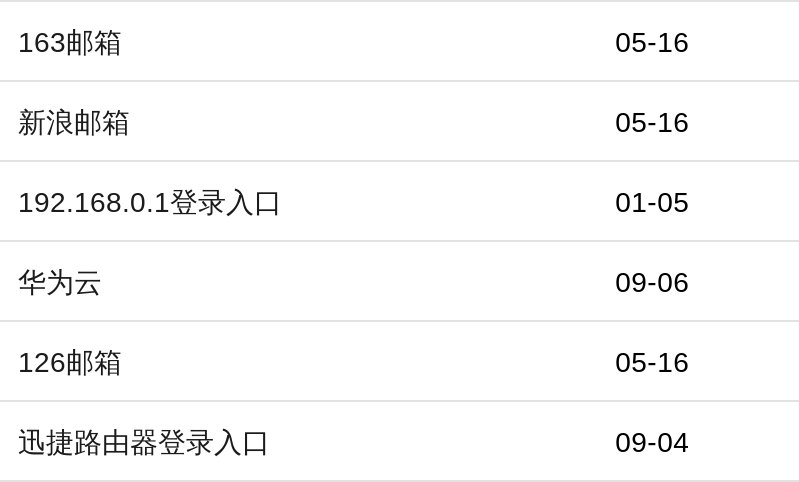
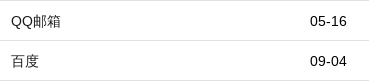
[18,26,689,378] 163邮箱 | 05-16 | 新浪邮箱 | 01-05 | 192.168.0.1登录入口 | 09-06 | 华为云 | 05-16 | 126邮箱 -> [11,13,61,29] QQ邮箱
[18,426,270,458] 迅捷路由器登录入口 -> [11,53,39,69] 百度

